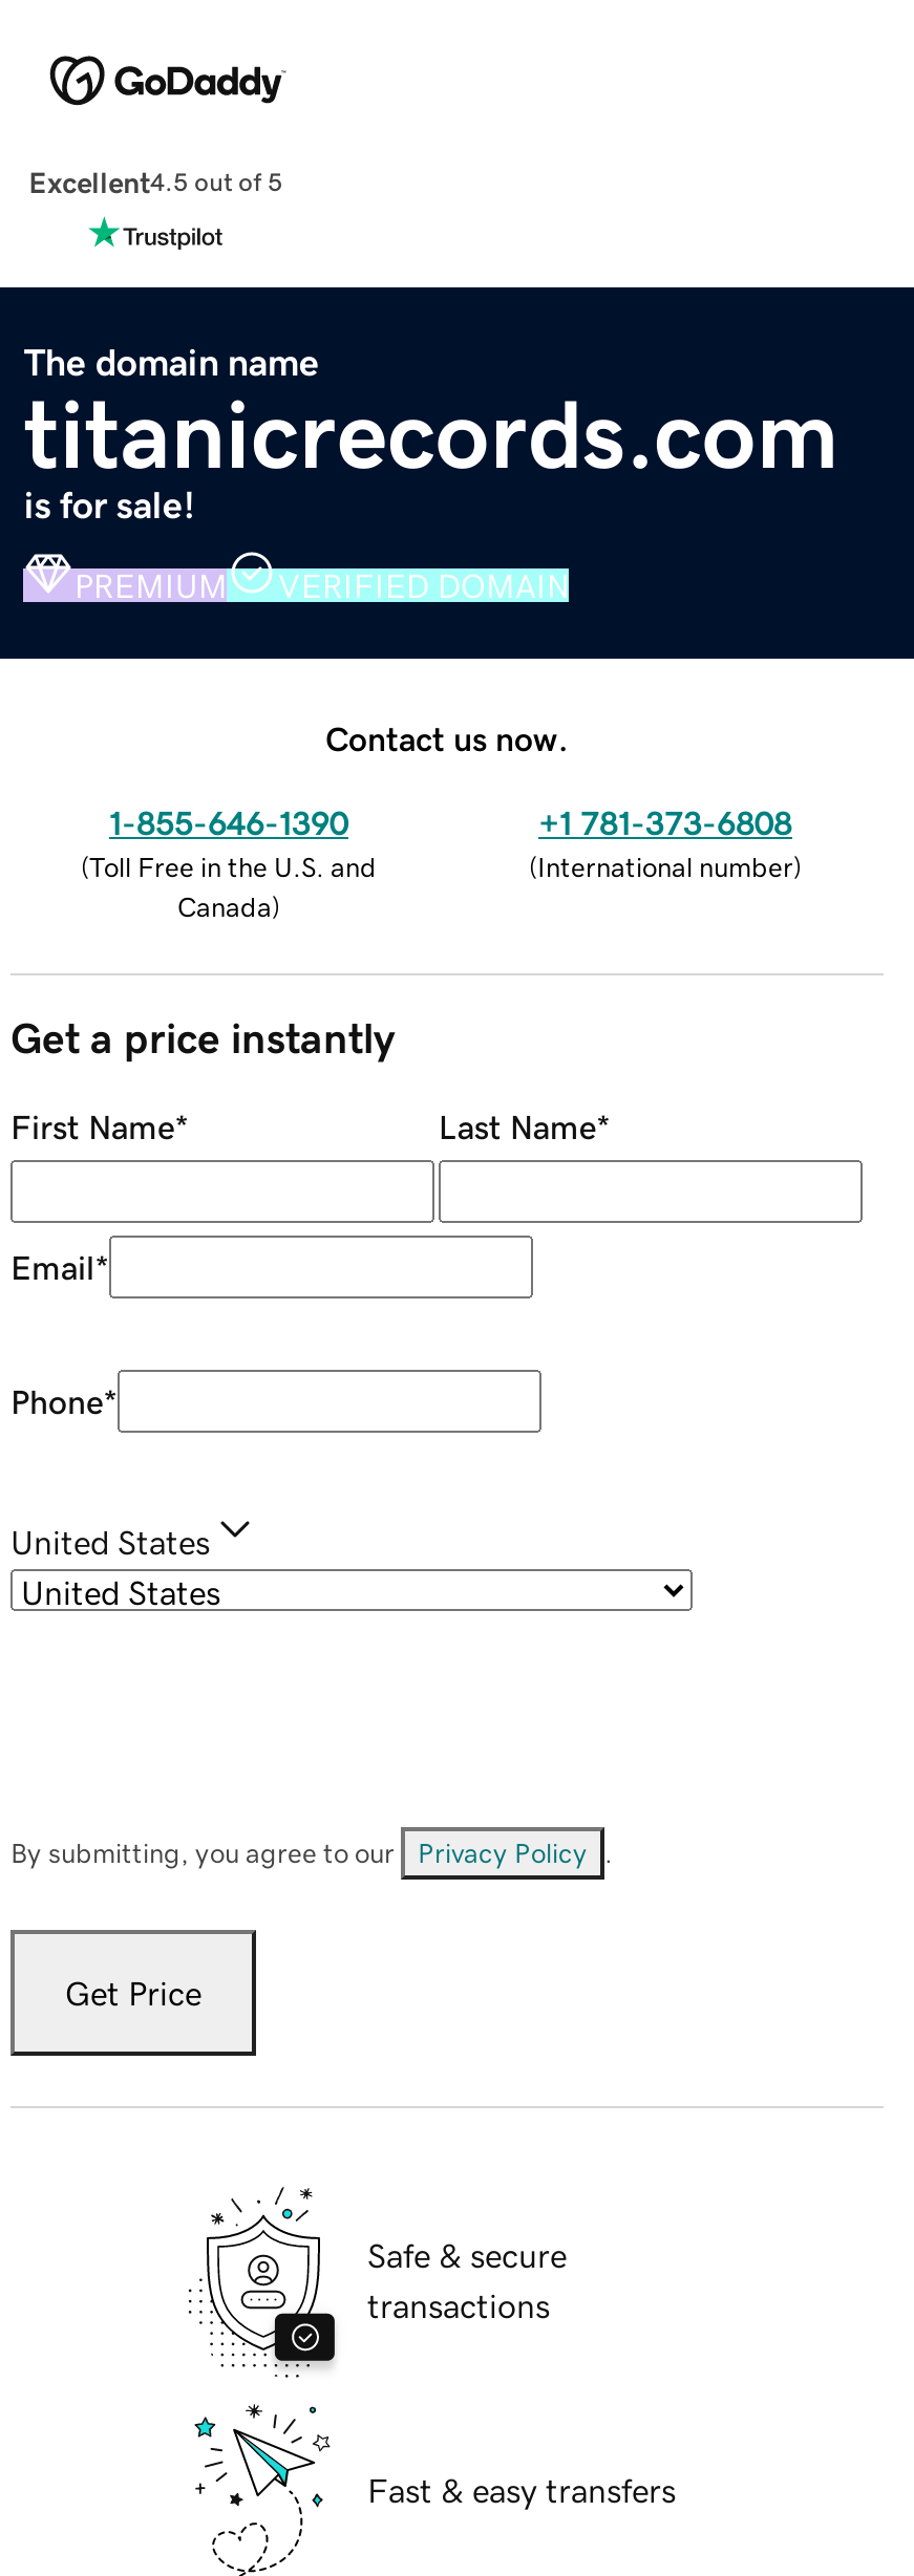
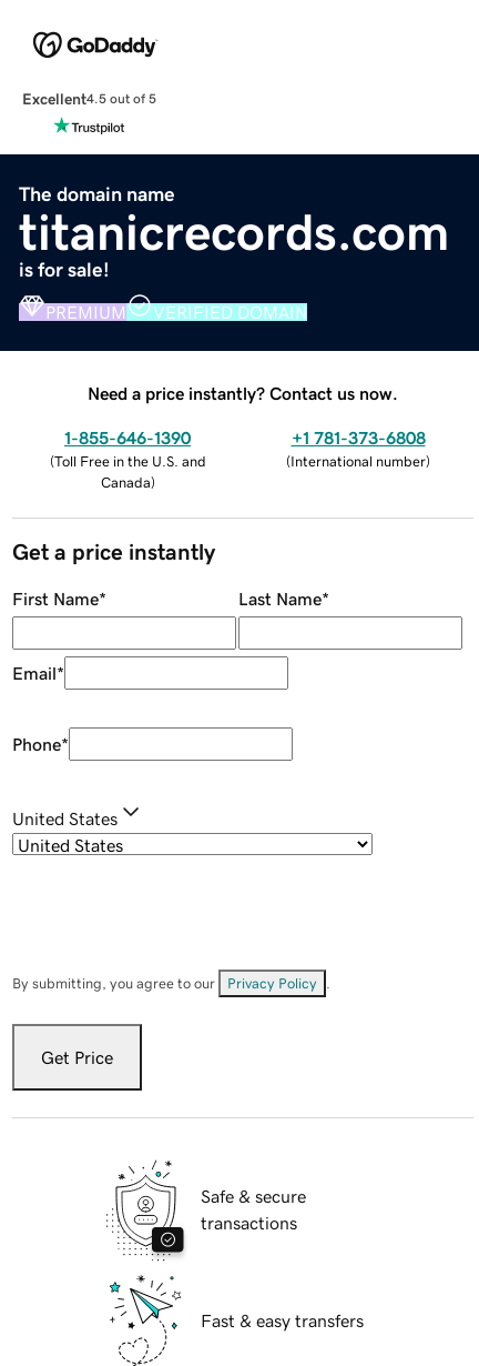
[325,721,569,754] Contact us now. -> [88,384,398,402] Need a price instantly? Contact us now.

